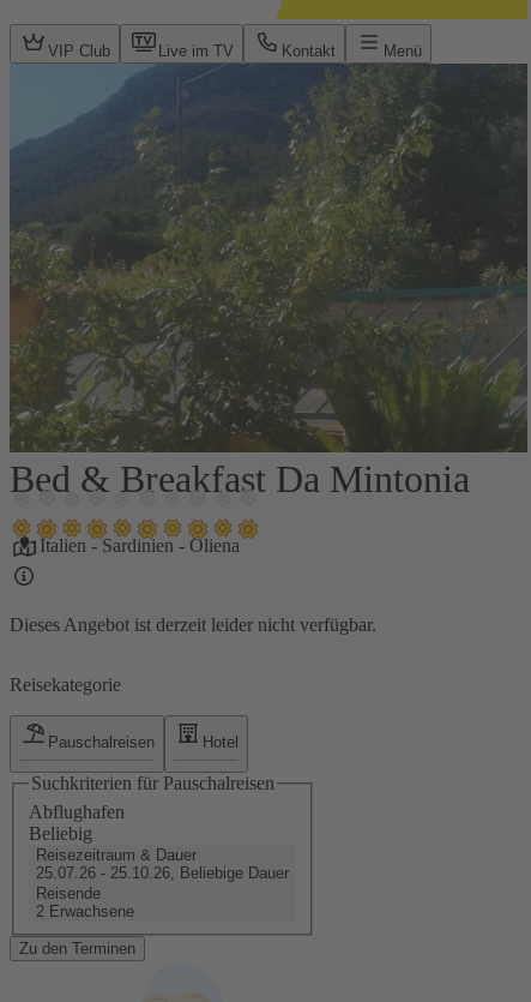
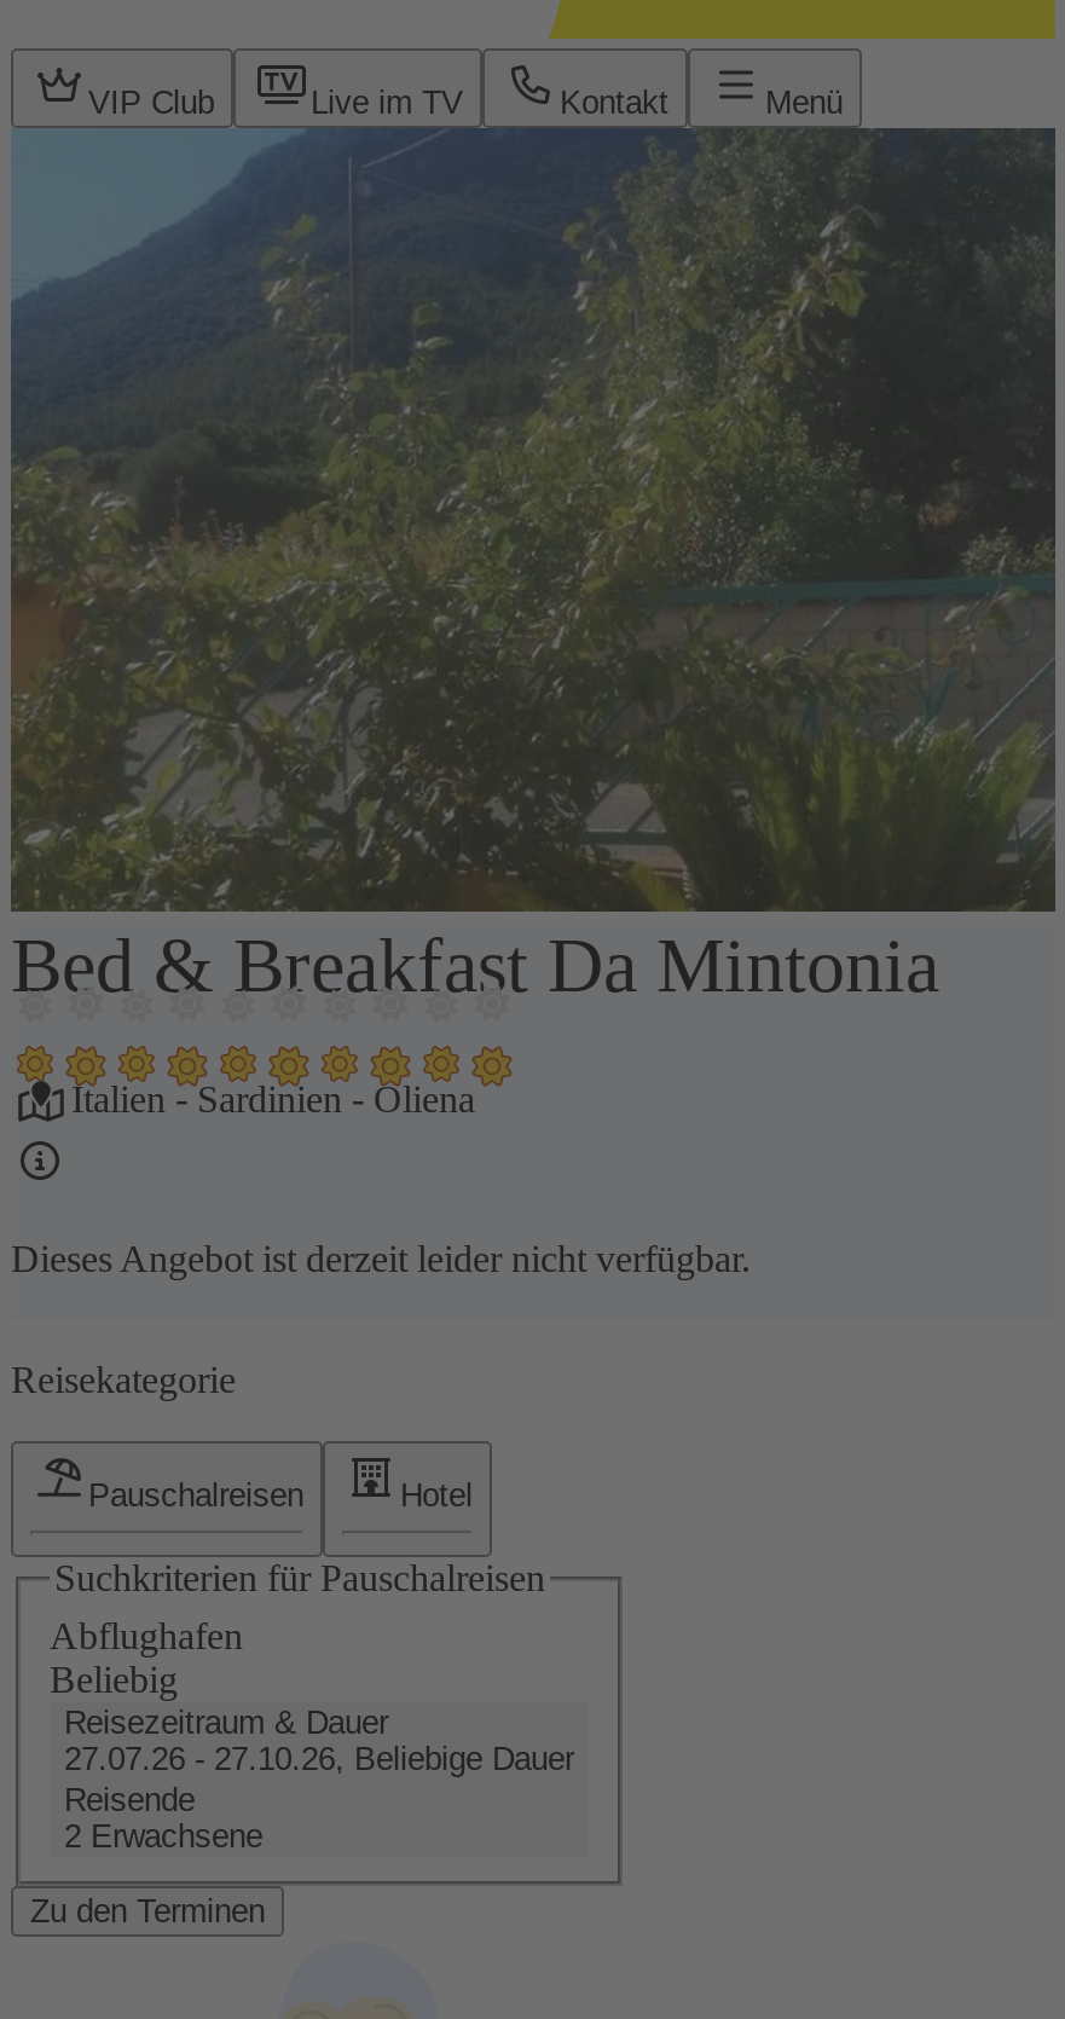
[36,864,289,882] 25.07.26 - 25.10.26, Beliebige Dauer -> [64,1740,574,1777] 27.07.26 - 27.10.26, Beliebige Dauer

